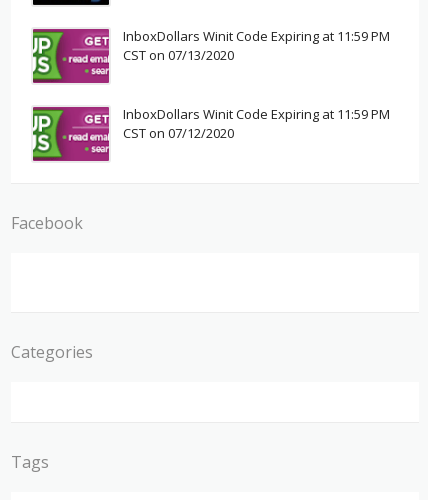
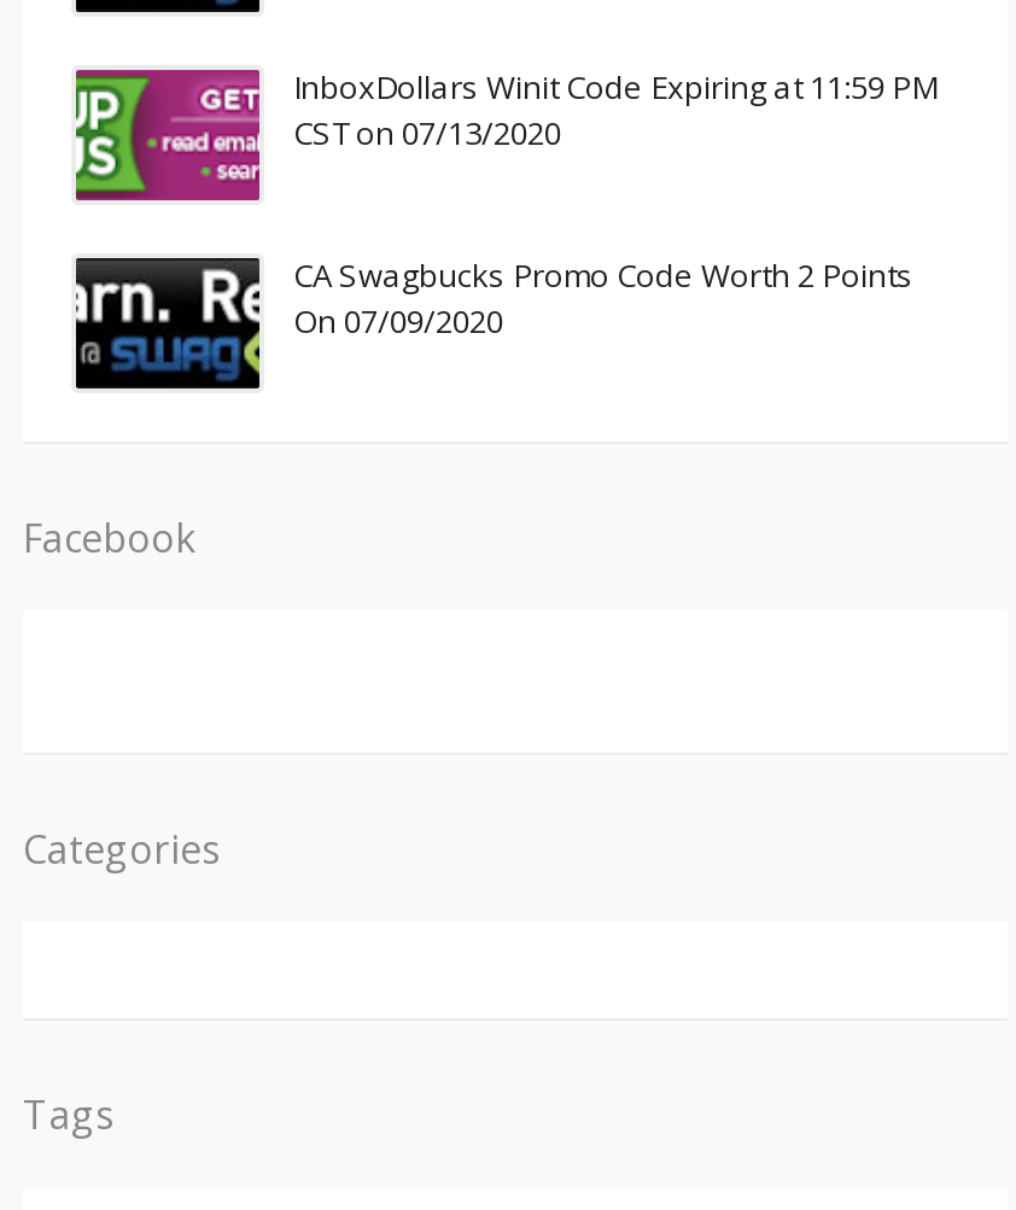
[32,105,390,162] [image] | InboxDollars Winit Code Expiring at 11:59 PM | CST on 07/12/2020 -> [74,255,913,391] [image] | CA Swagbucks Promo Code Worth 2 Points | On 07/09/2020

